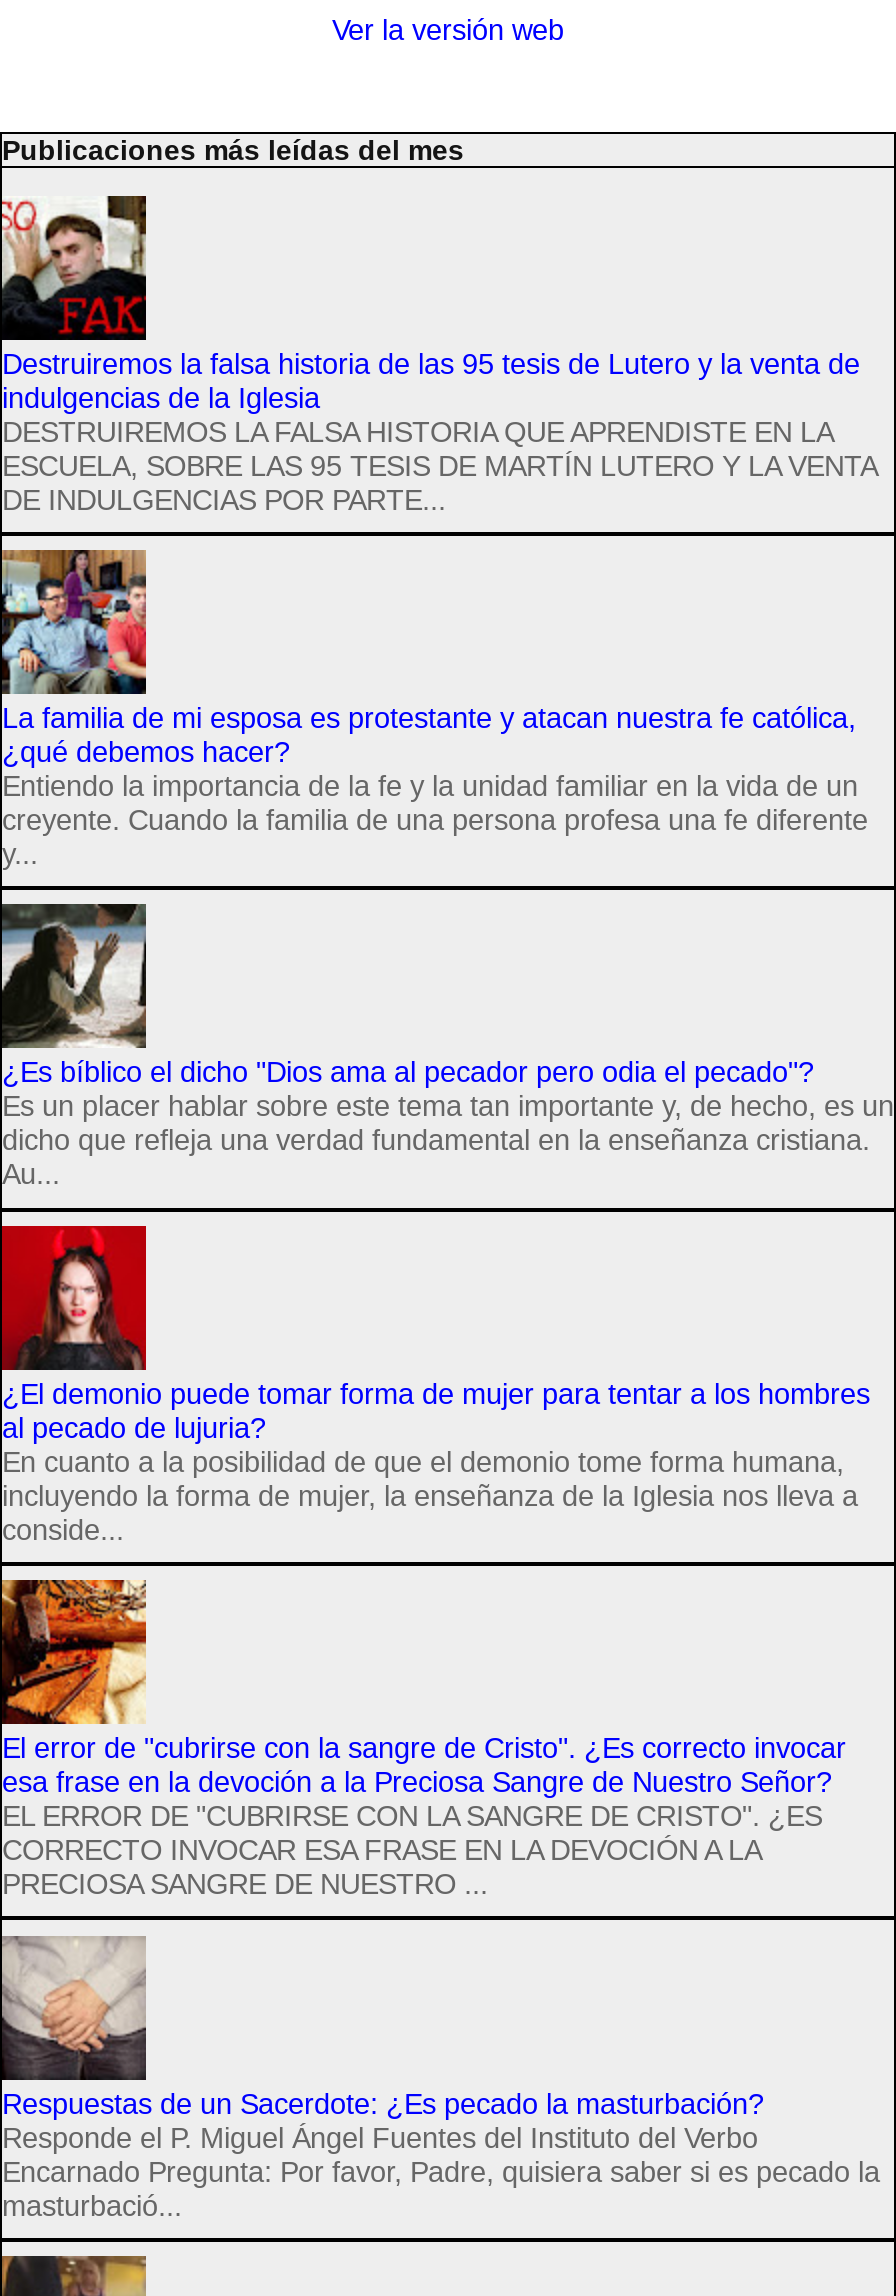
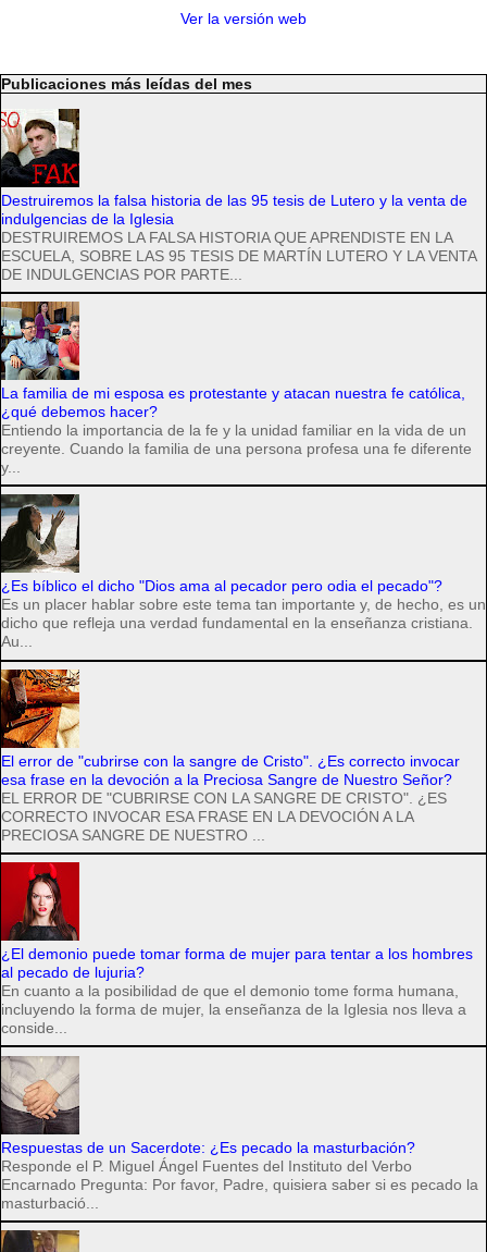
moved [2,1224,870,1546] -> [1,861,473,1037]: [image] | ¿El demonio puede tomar forma de mujer para tentar a los hombres | al pecado de lujuria? | En cuanto a la posibilidad de que el demonio tome forma humana, | incluyendo la forma de mujer, la enseñanza de la Iglesia nos lleva a | conside...
moved [0,1570,846,1900] -> [0,664,460,844]: [image] | El error de "cubrirse con la sangre de Cristo". ¿Es correcto invocar | esa frase en la devoción a la Preciosa Sangre de Nuestro Señor? | EL ERROR DE "CUBRIRSE CON LA SANGRE DE CRISTO". ¿ES | CORRECTO INVOCAR ESA FRASE EN LA DEVOCIÓN A LA | PRECIOSA SANGRE DE NUESTRO ...

